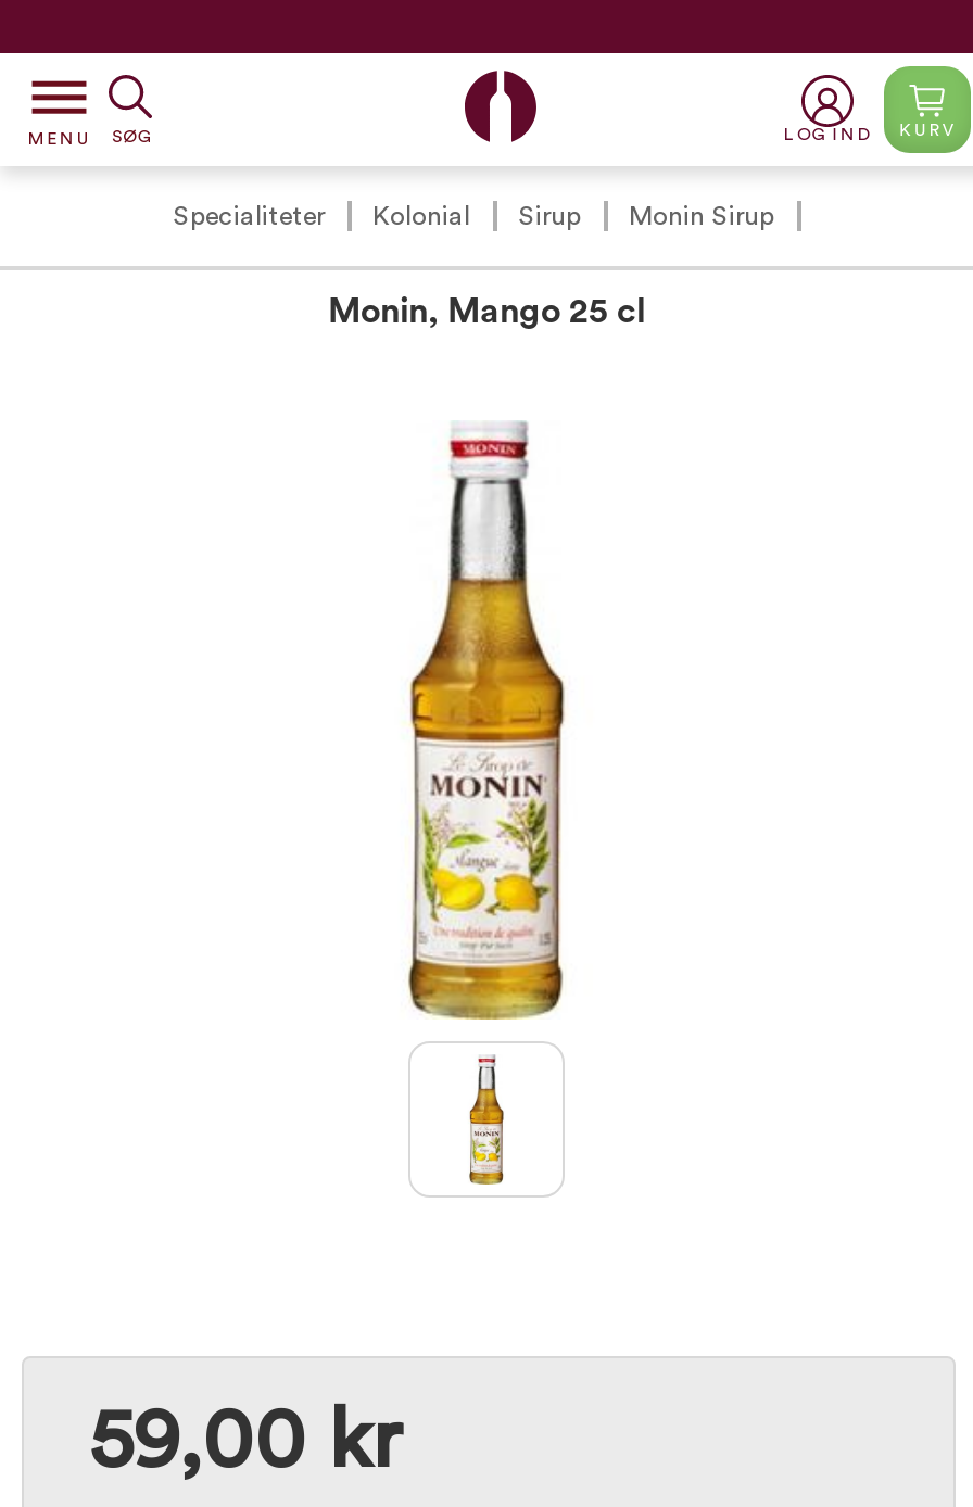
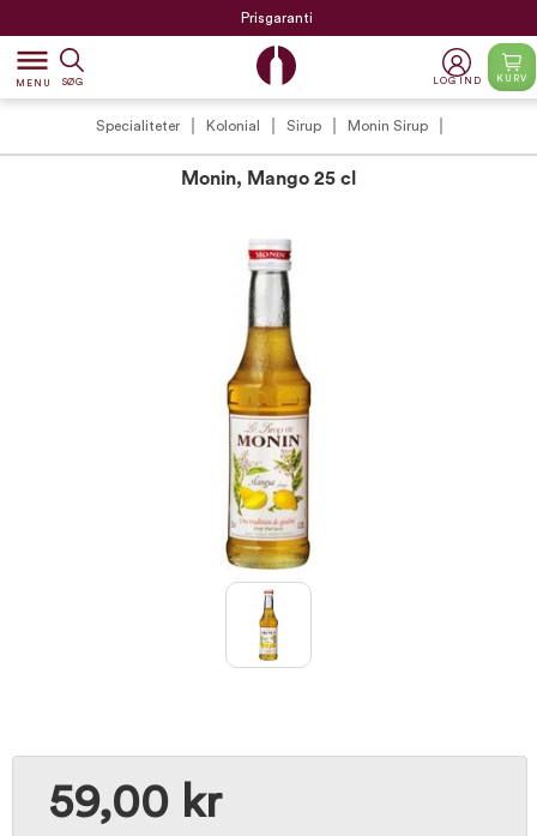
none -> [240,11,312,25] Prisgaranti

